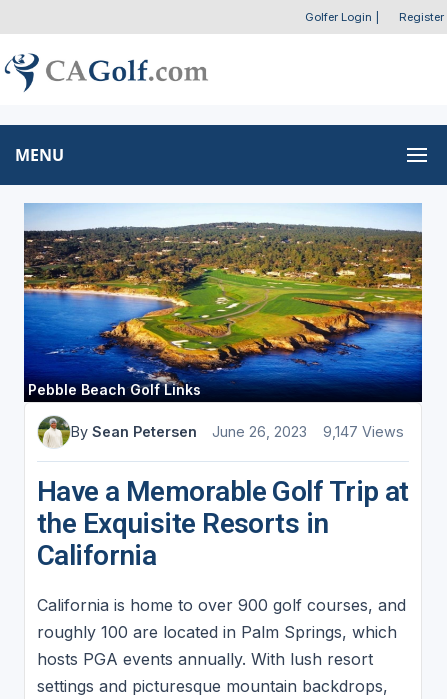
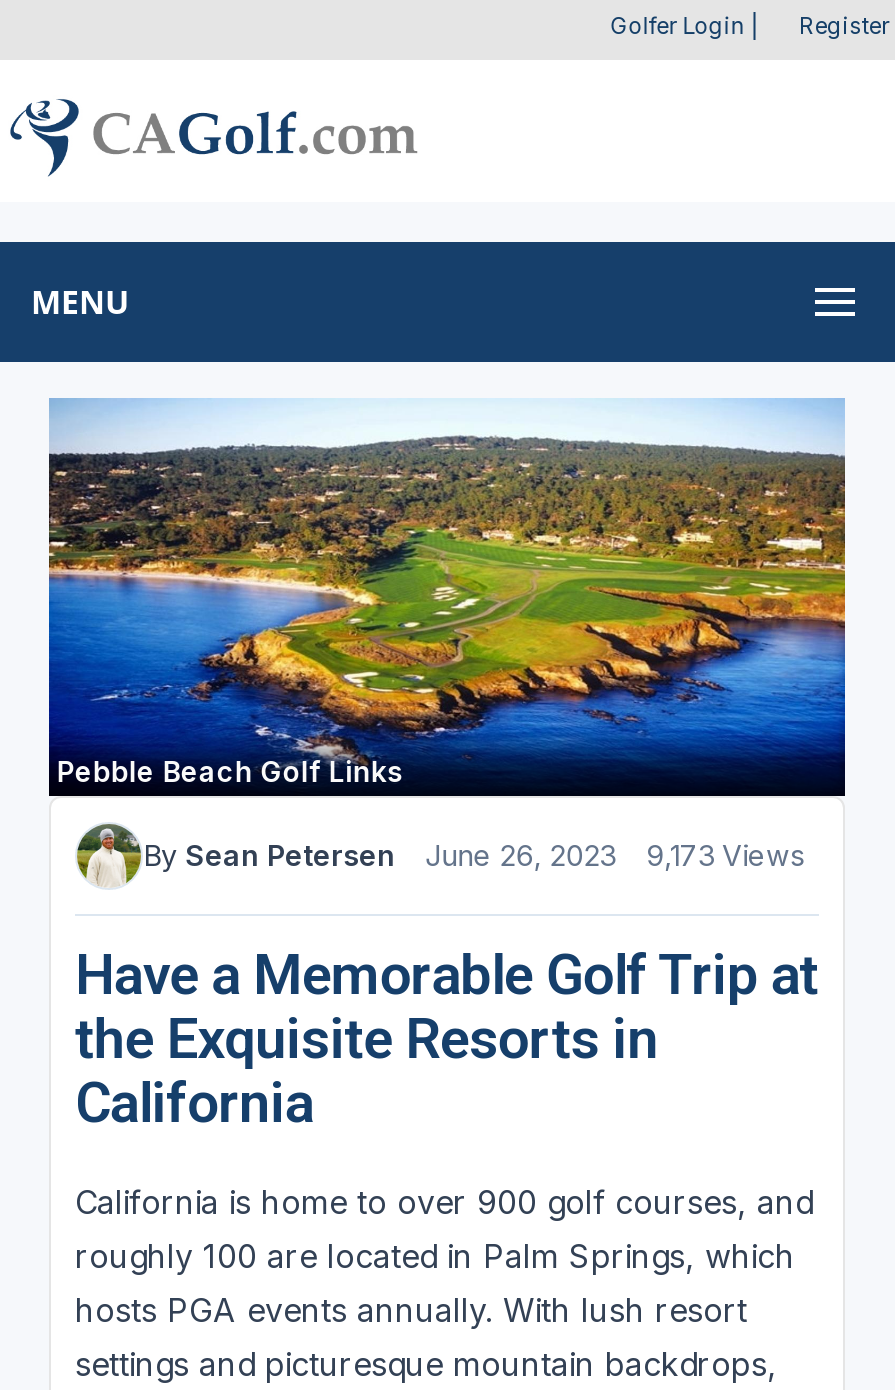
[71,422,403,439] By Sean Petersen June 26, 2023 9,147 Views -> [143,837,806,871] By Sean Petersen June 26, 2023 9,173 Views

